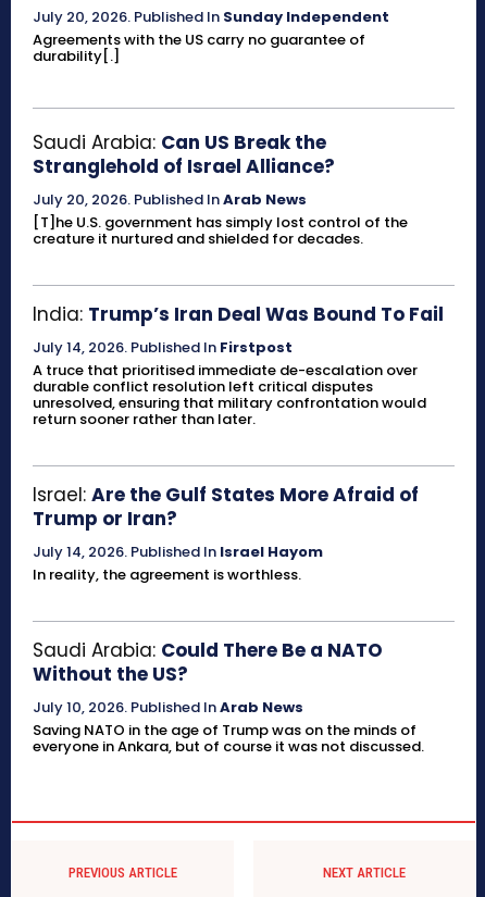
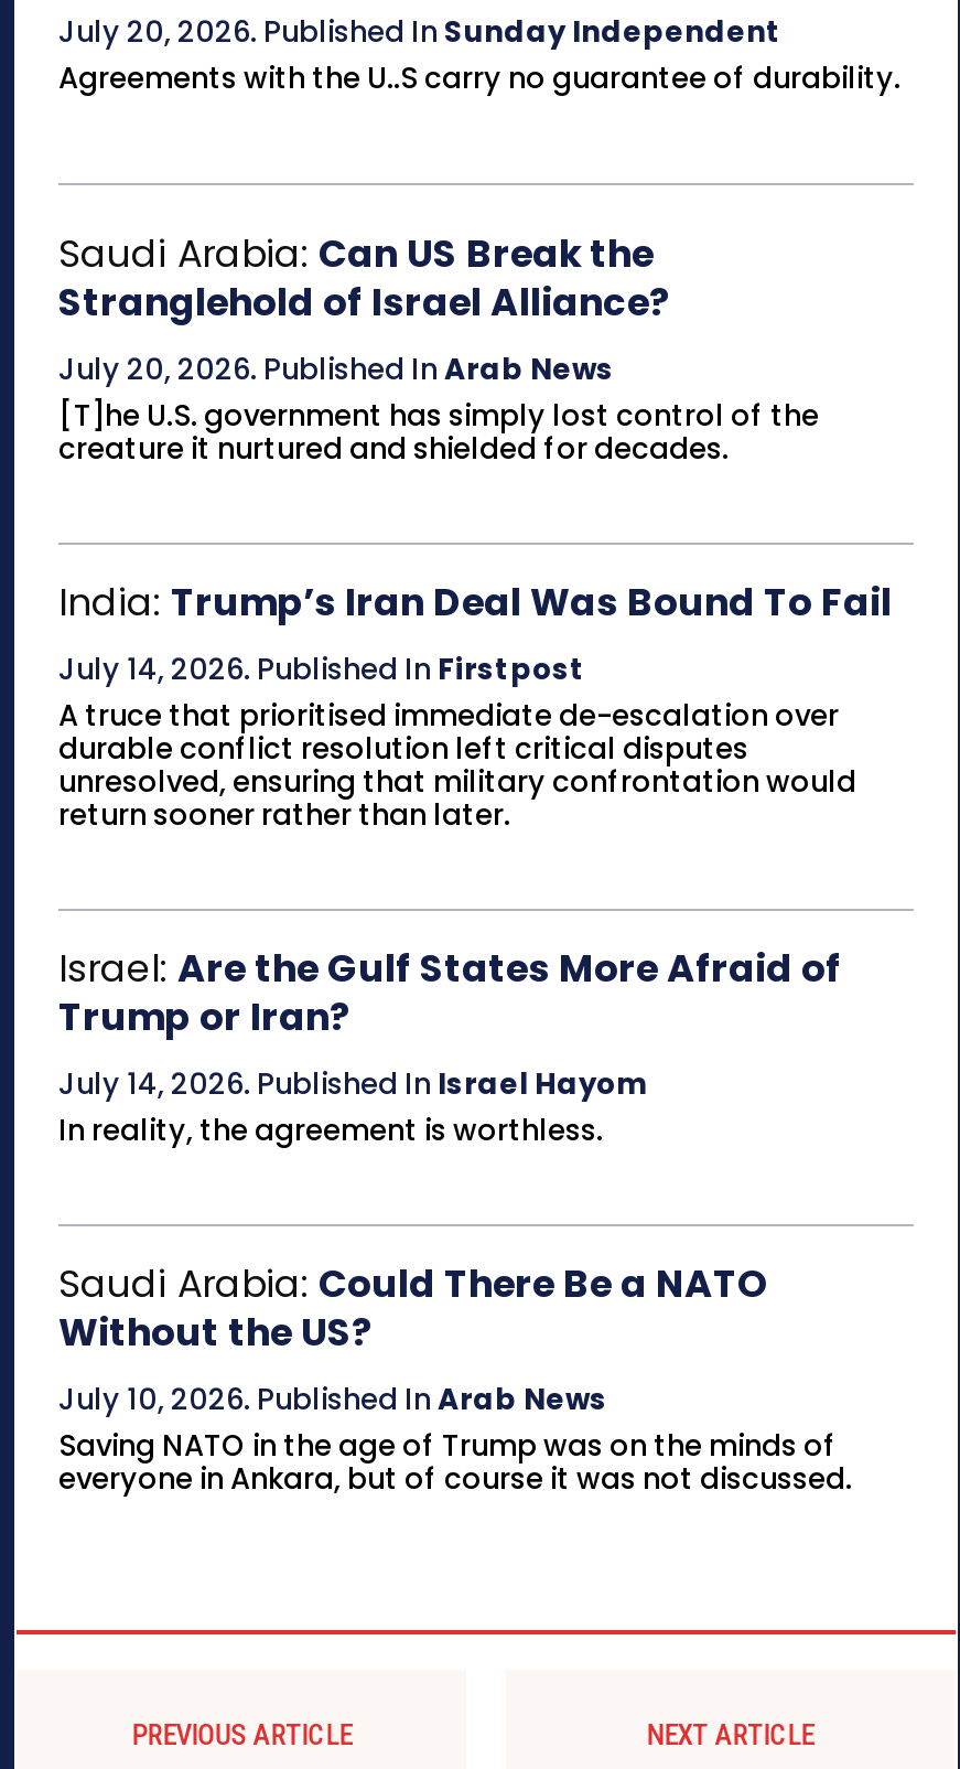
[33,29,365,66] Agreements with the US carry no guarantee of | durability[.] -> [58,56,900,98] Agreements with the U..S carry no guarantee of durability.

